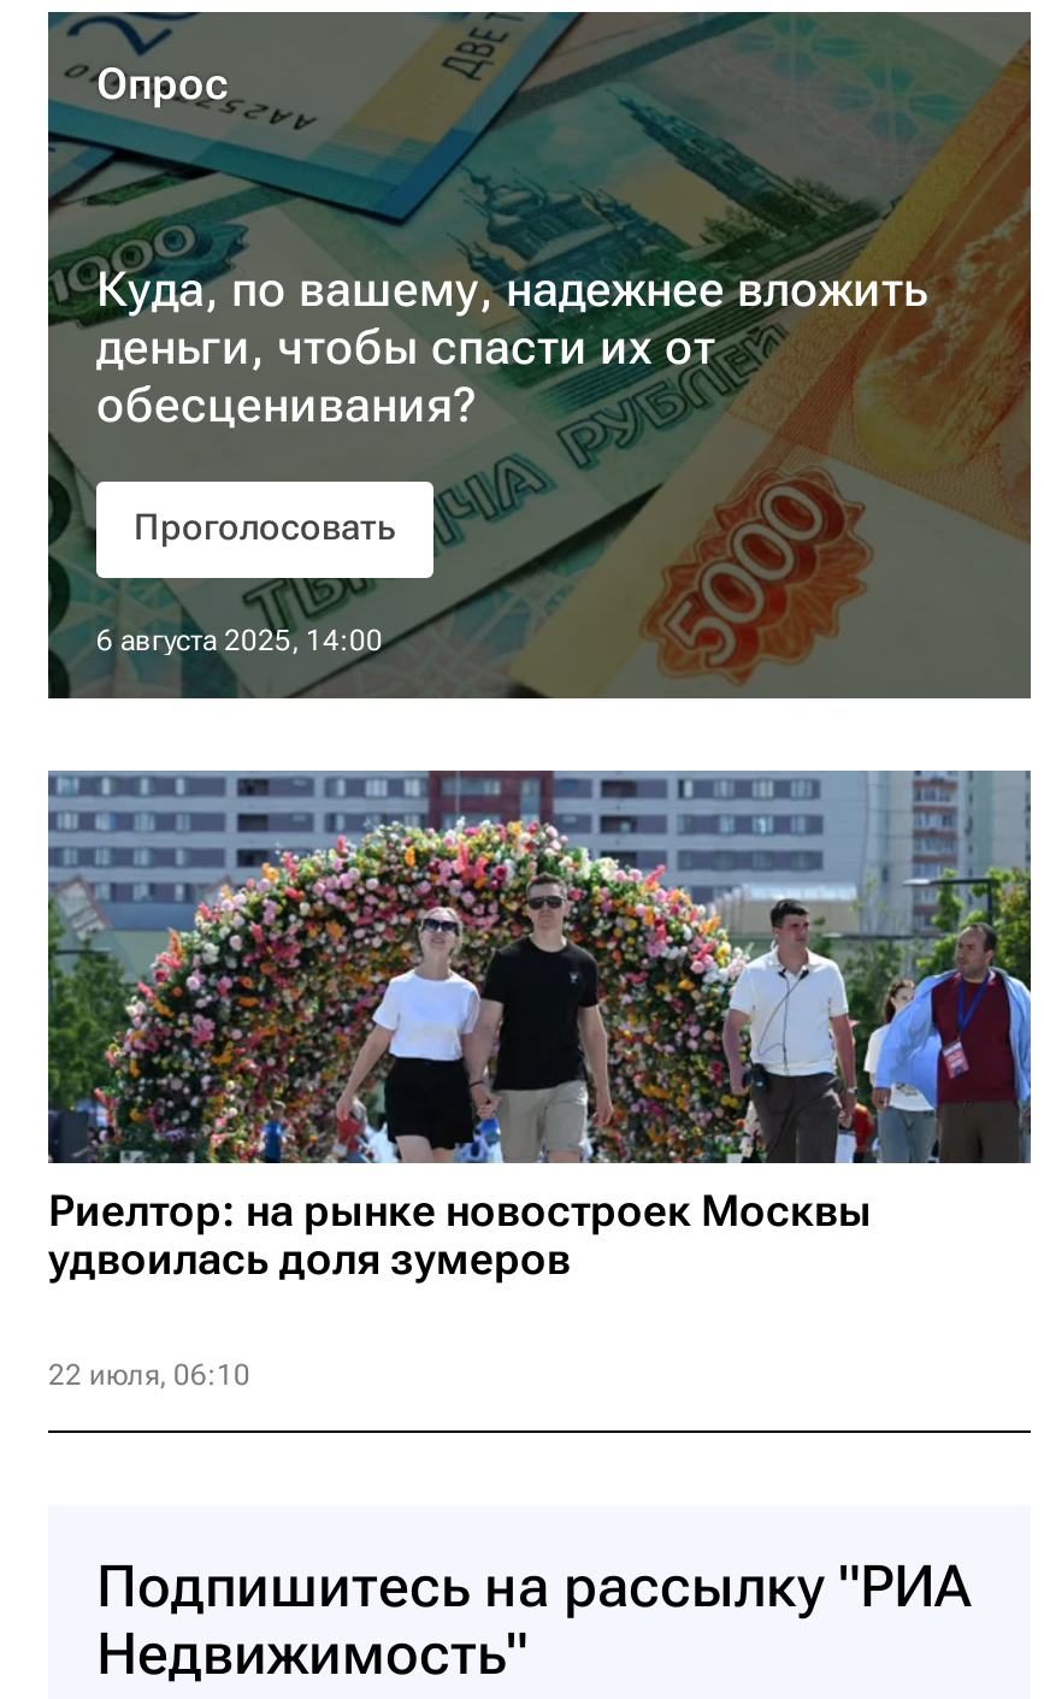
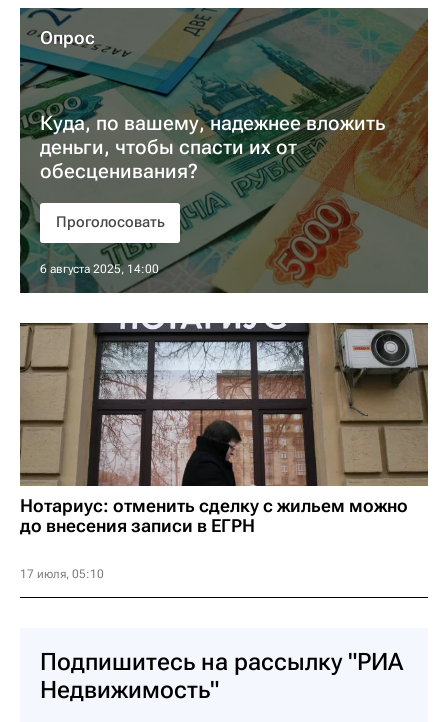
[46,768,1033,1284] [image] | Риелтор: на рынке новостроек Москвы | удвоилась доля зумеров -> [19,322,429,536] [image] | Нотариус: отменить сделку с жильем можно | до внесения записи в ЕГРН
[48,1358,250,1392] 22 июля, 06:10 -> [20,567,104,581] 17 июля, 05:10

